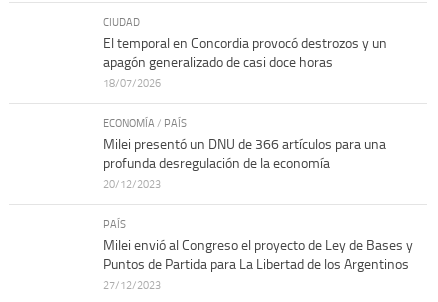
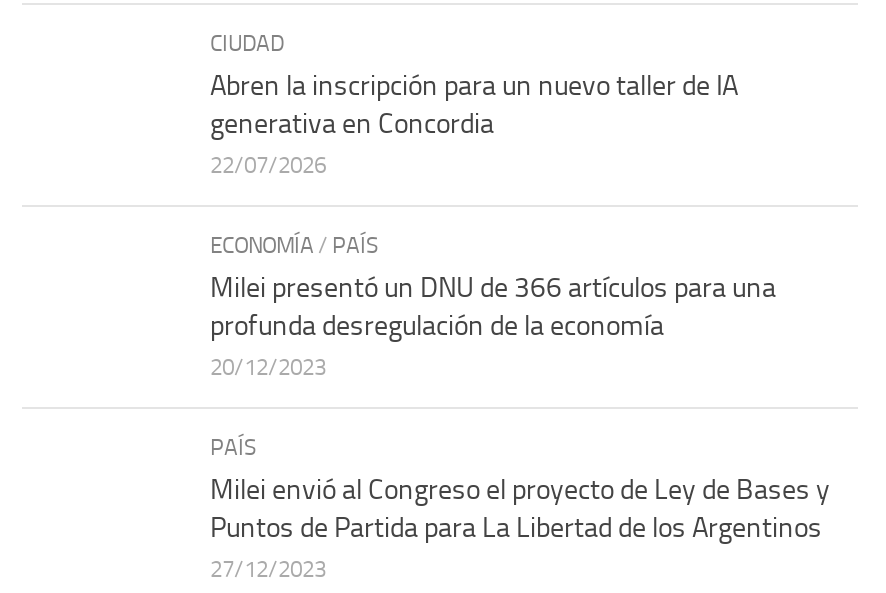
[103,35,387,90] El temporal en Concordia provocó destrozos y un | apagón generalizado de casi doce horas | 18/07/2026 -> [210,69,738,179] Abren la inscripción para un nuevo taller de IA | generativa en Concordia | 22/07/2026

